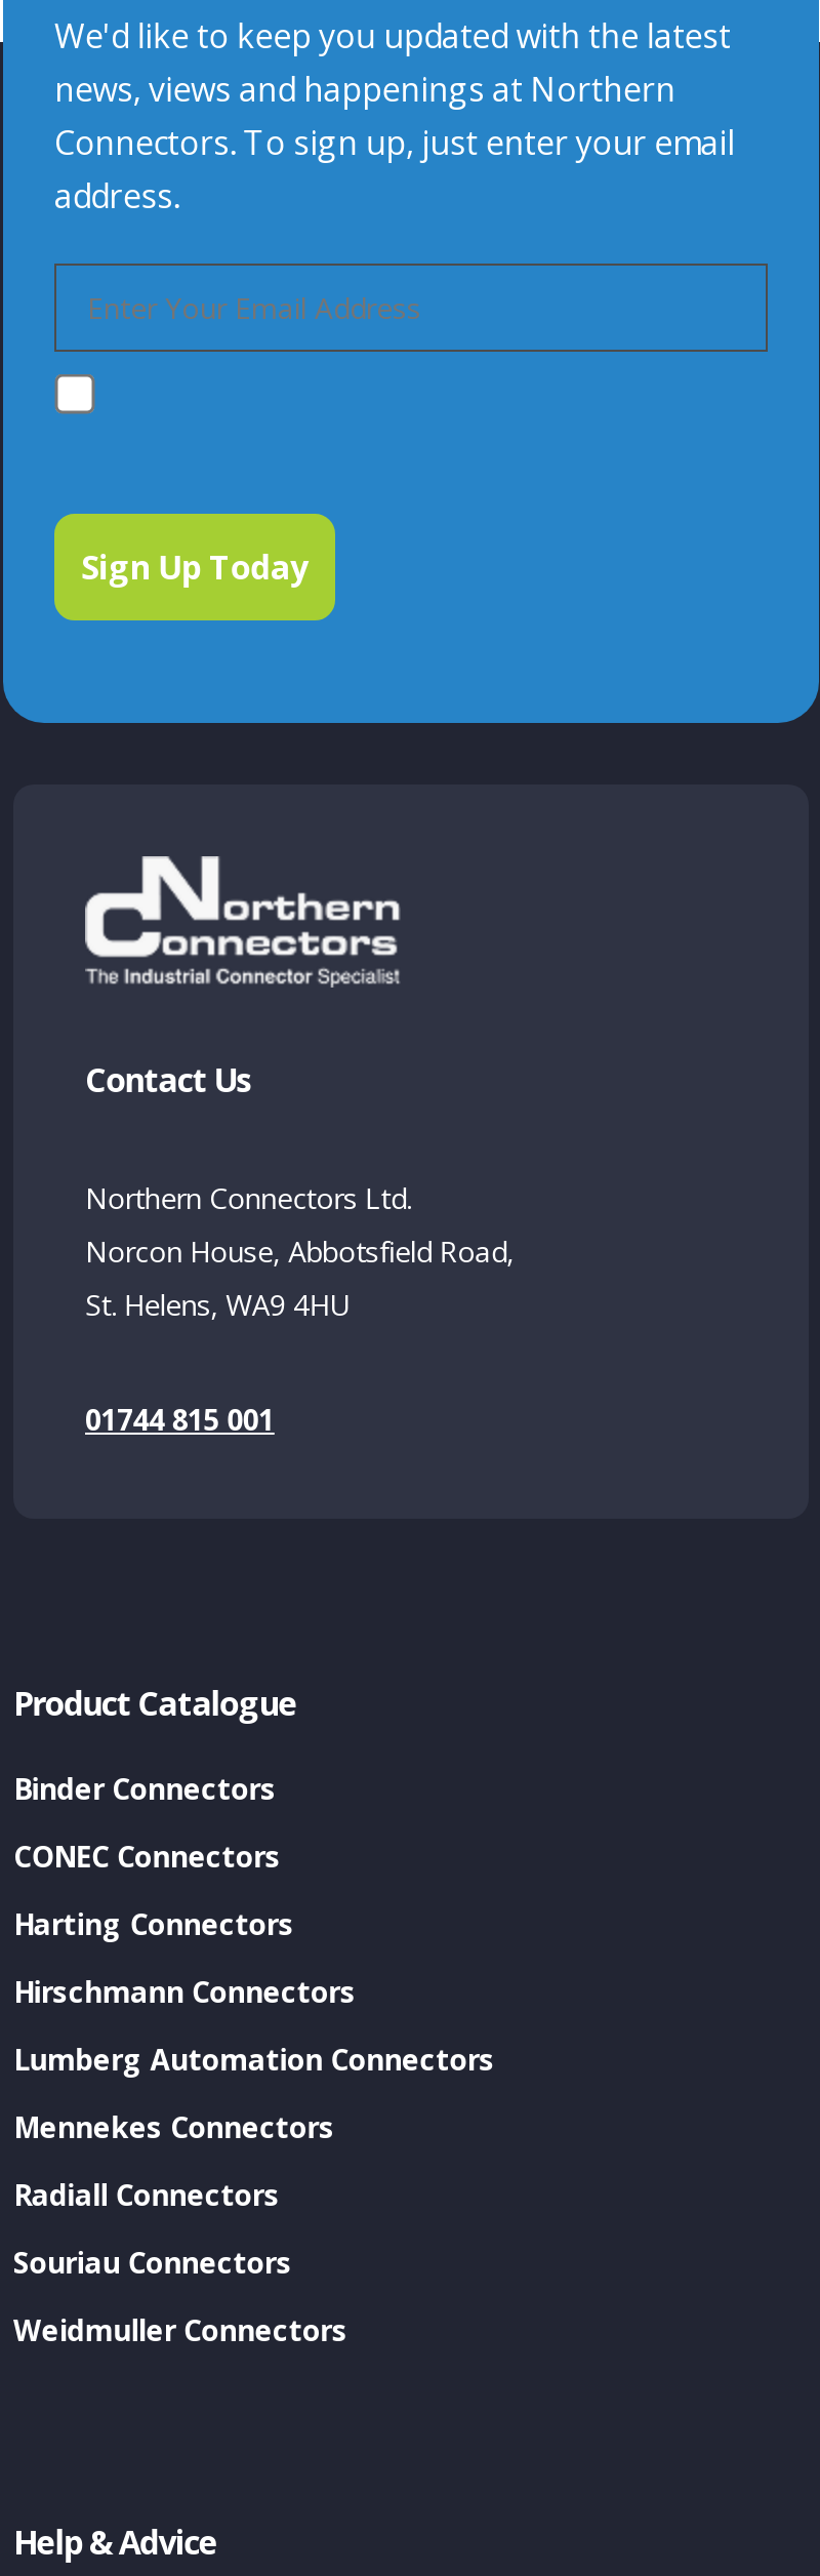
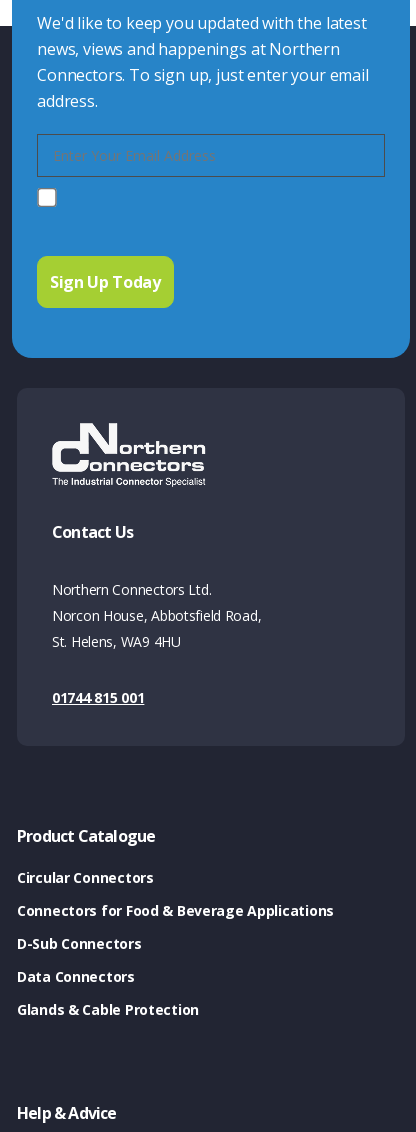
[13,1769,495,2349] Binder Connectors | CONEC Connectors | Harting Connectors | Hirschmann Connectors | Lumberg Automation Connectors | Mennekes Connectors | Radiall Connectors | Souriau Connectors | Weidmuller Connectors -> [17,868,334,1019] Circular Connectors | Connectors for Food & Beverage Applications | D-Sub Connectors | Data Connectors | Glands & Cable Protection

